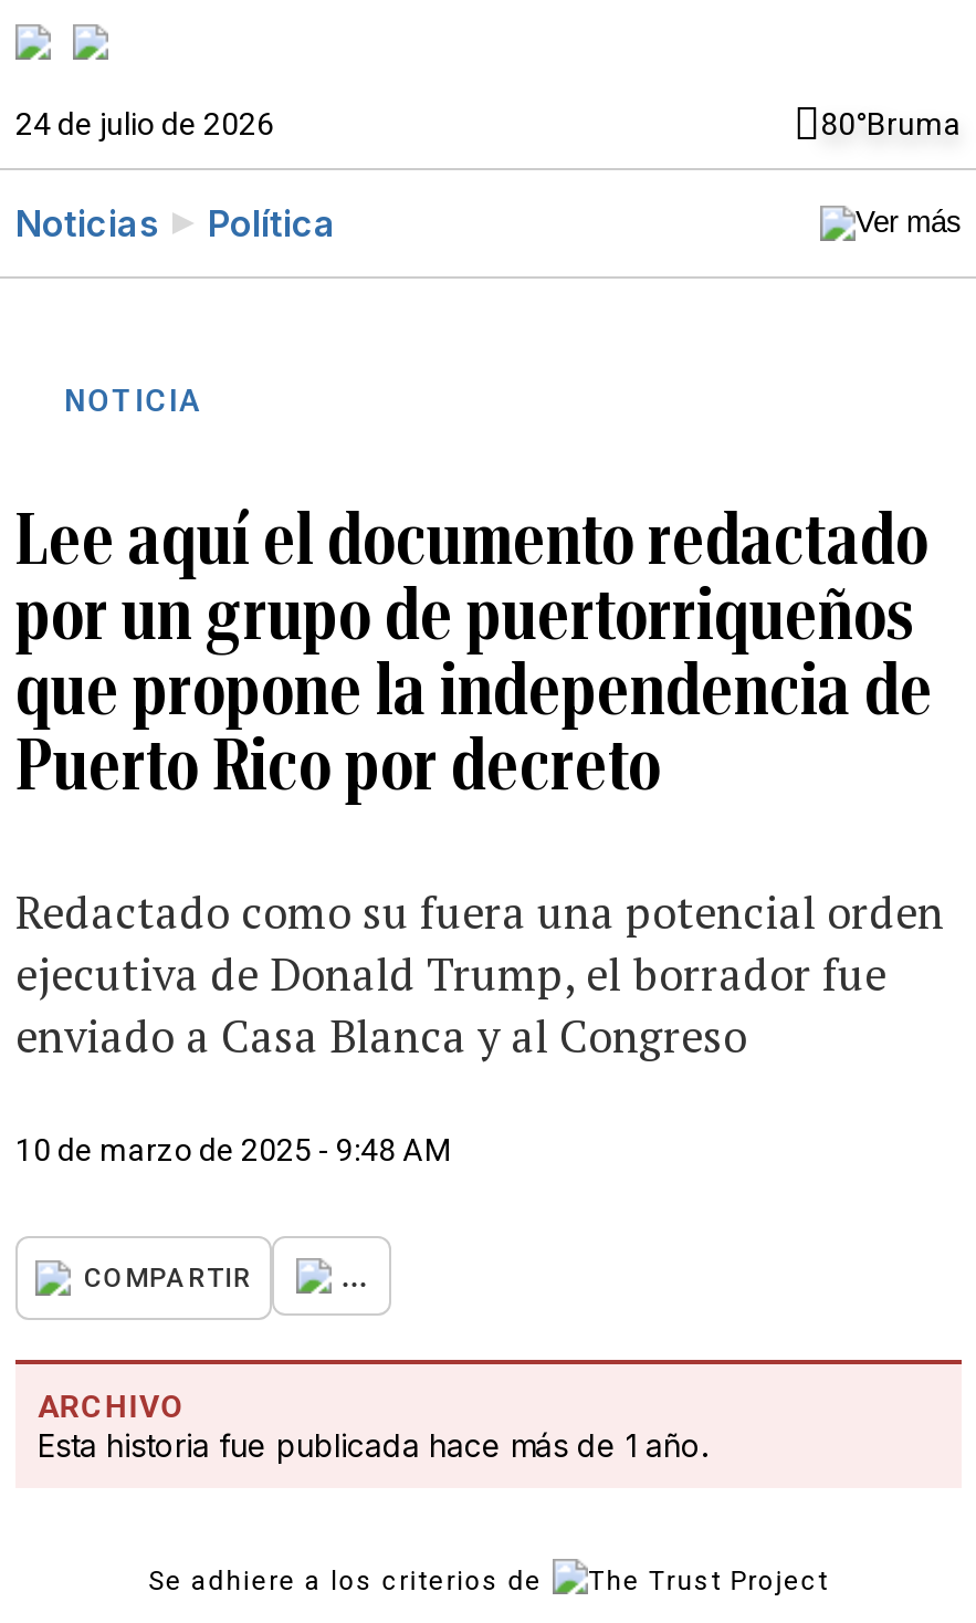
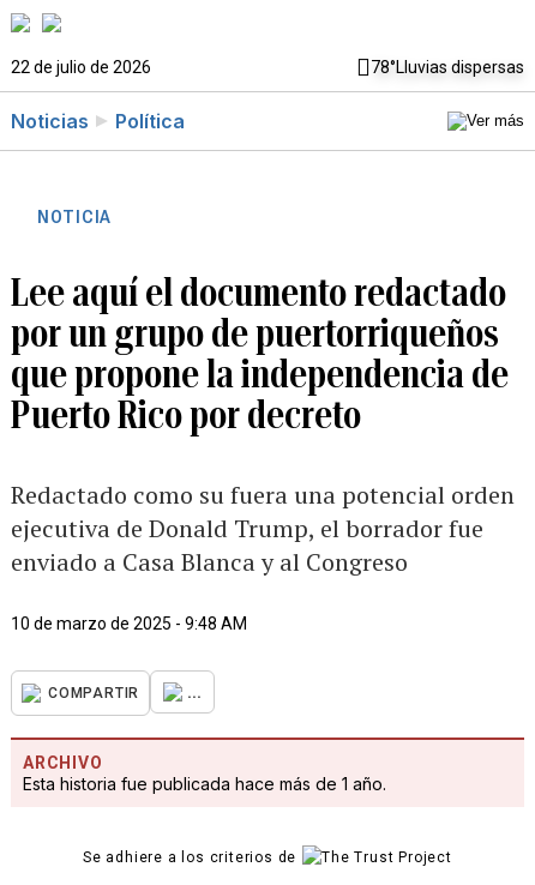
[15,106,962,142] 24 de julio de 2026 | 80°Bruma -> [11,58,524,77] 22 de julio de 2026 | 78°Lluvias dispersas

